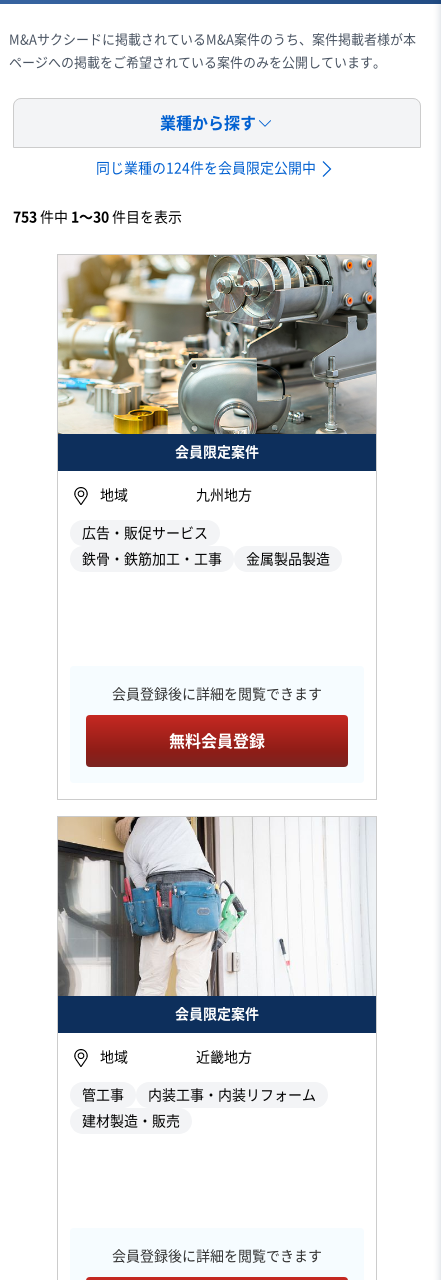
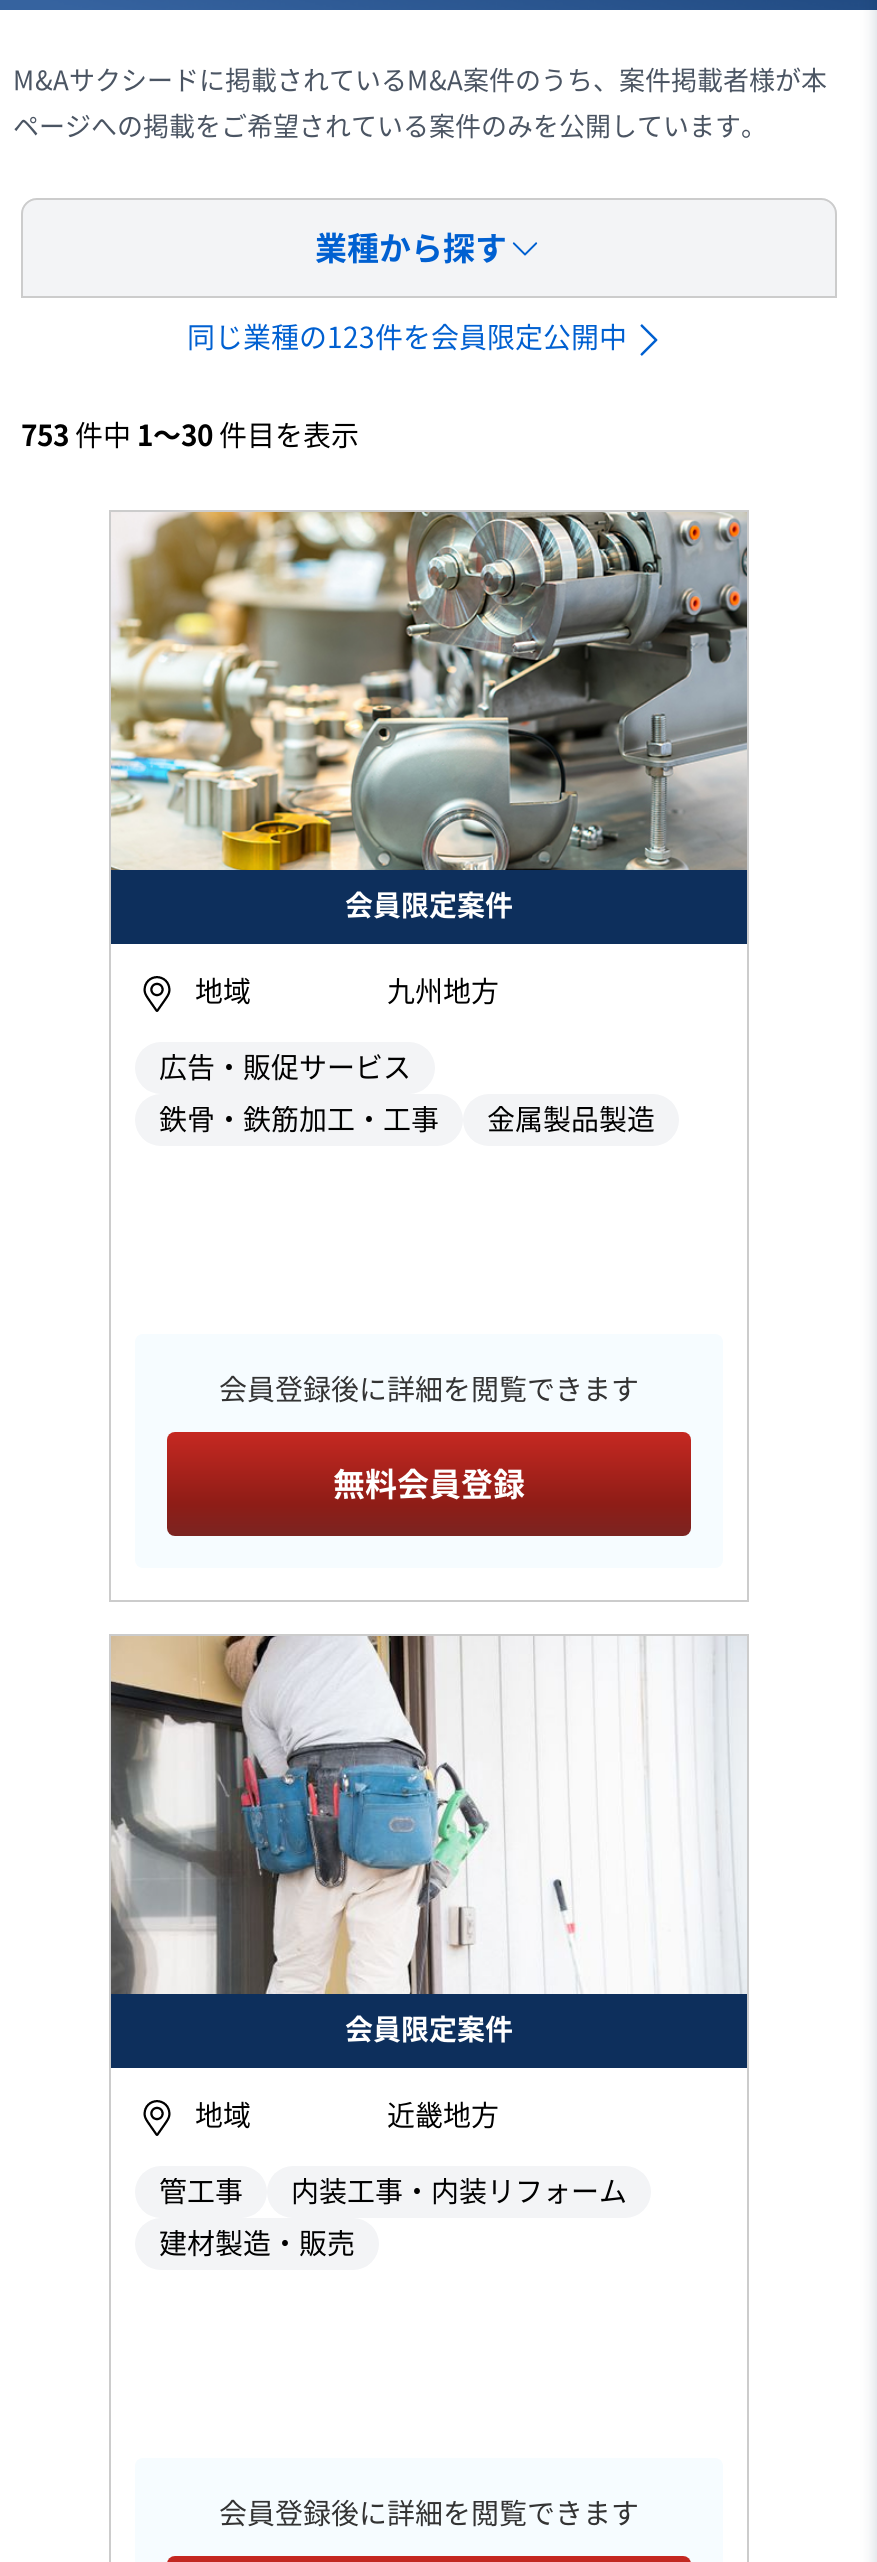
[96,161,316,175] 同じ業種の124件を会員限定公開中 -> [187,325,627,353] 同じ業種の123件を会員限定公開中

